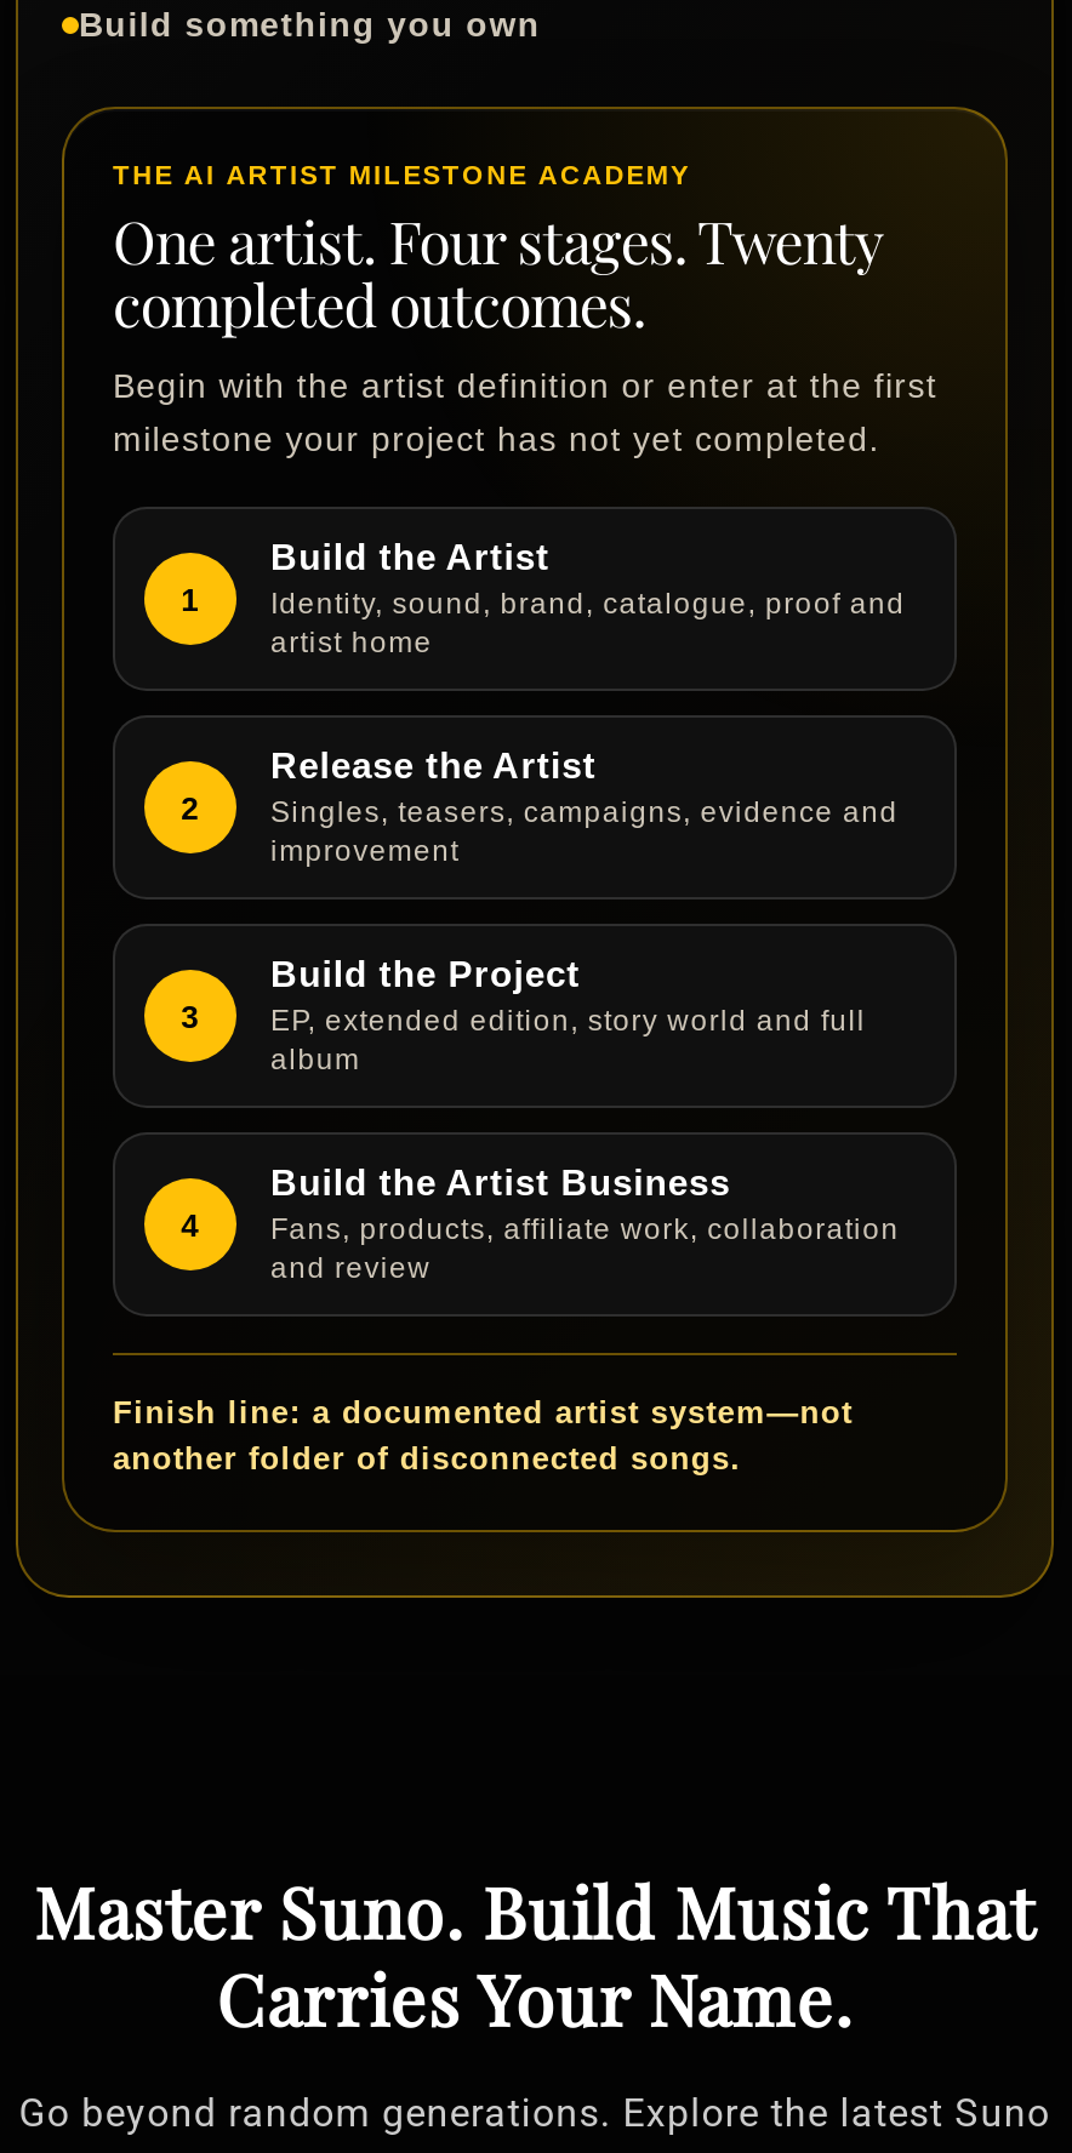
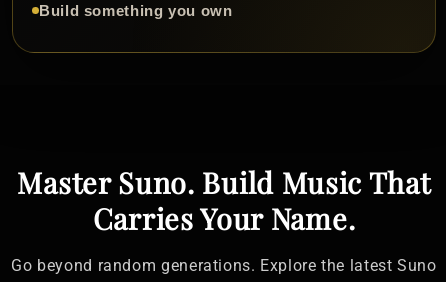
[62,107,1008,1484] [image] | THE AI ARTIST MILESTONE ACADEMY | One artist. Four stages. Twenty | completed outcomes. | Begin with the artist definition or enter at the first | milestone your project has not yet completed. -> none
[270,537,905,660] Build the Artist | Identity, sound, brand, catalogue, proof and | artist home -> none
[181,582,200,618] 1 -> none
[270,745,898,869] Release the Artist | Singles, teasers, campaigns, evidence and | improvement -> none
[181,790,200,827] 2 -> none
[270,954,866,1077] Build the Project | EP, extended edition, story world and full | album -> none
[181,999,200,1035] 3 -> none
[270,1162,900,1286] Build the Artist Business | Fans, products, affiliate work, collaboration | and review -> none
[181,1207,200,1244] 4 -> none
[113,1395,853,1478] Finish line: a documented artist system—not | another folder of disconnected songs. -> none

